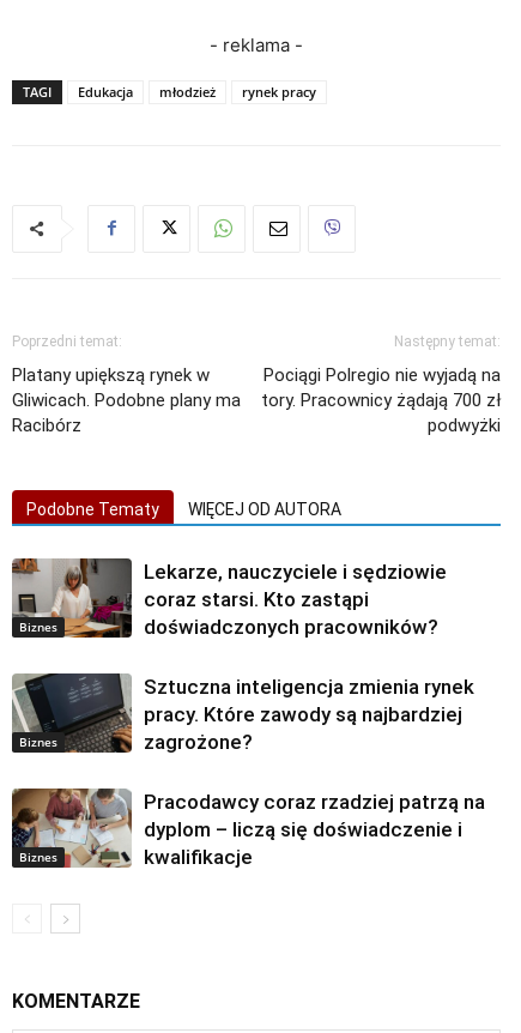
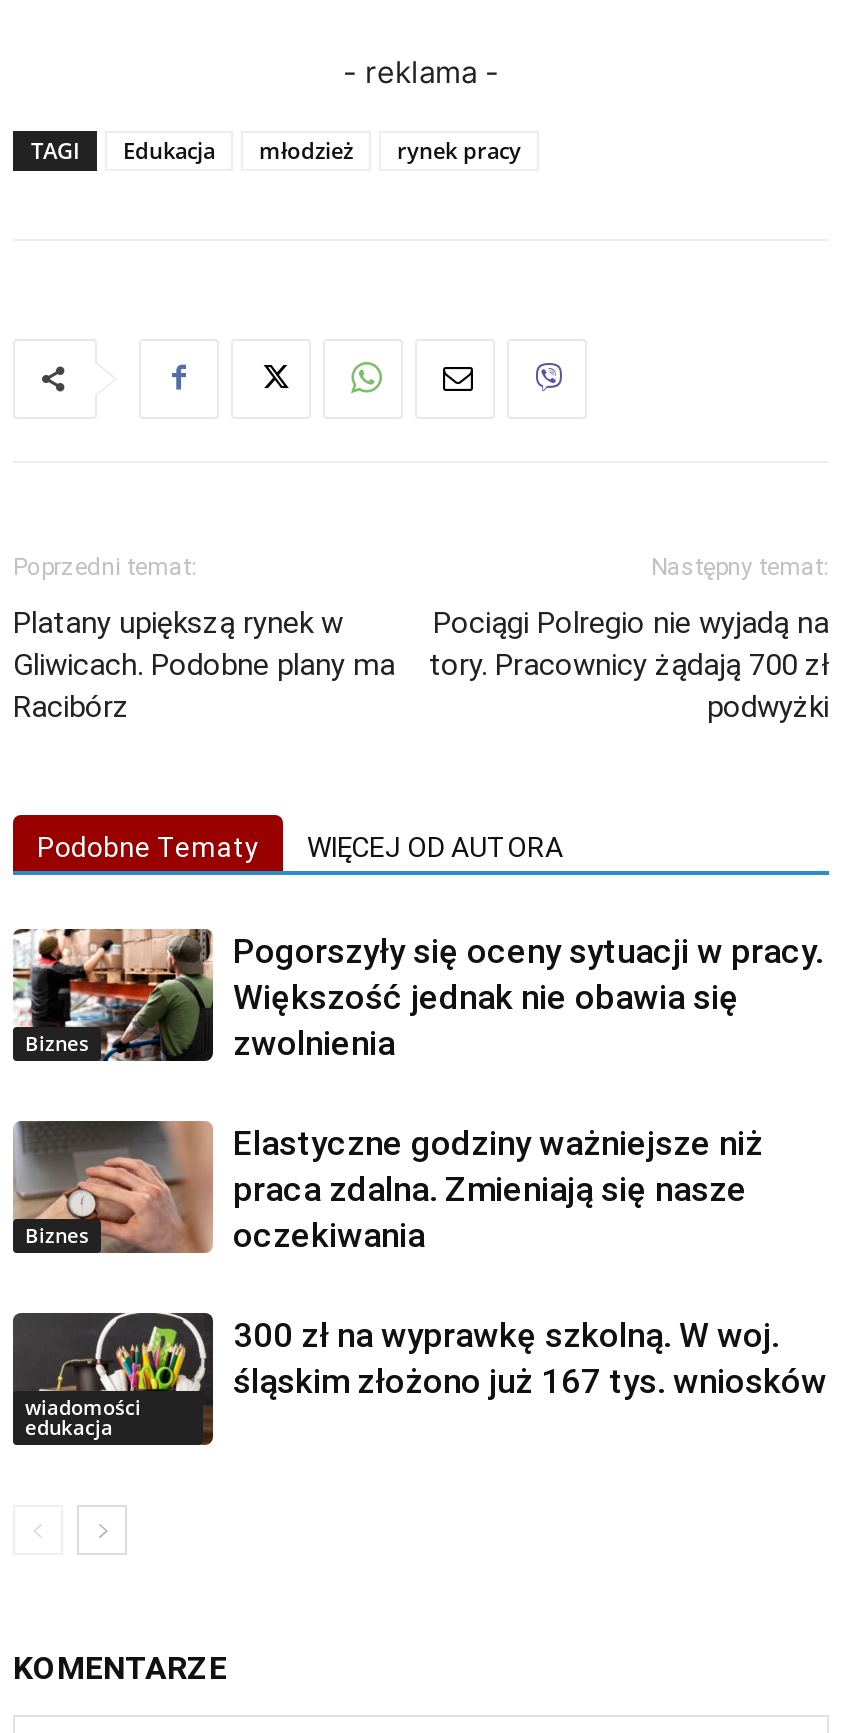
[11,557,447,639] [image] | Lekarze, nauczyciele i sędziowie | coraz starsi. Kto zastąpi | doświadczonych pracowników? -> [13,927,823,1063] [image] | Pogorszyły się oceny sytuacji w pracy. | Większość jednak nie obawia się | zwolnienia
[13,672,474,754] [image] | Sztuczna inteligencja zmienia rynek | pracy. Które zawody są najbardziej | zagrożone? -> [13,1119,763,1255] [image] | Elastyczne godziny ważniejsze niż | praca zdalna. Zmieniają się nasze | oczekiwania
[12,787,127,869] [image] | Biznes -> [13,1311,205,1447] [image] | wiadomości | edukacja
[144,789,485,868] Pracodawcy coraz rzadziej patrzą na | dyplom – liczą się doświadczenie i | kwalifikacje -> [233,1314,827,1400] 300 zł na wyprawkę szkolną. W woj. | śląskim złożono już 167 tys. wniosków

